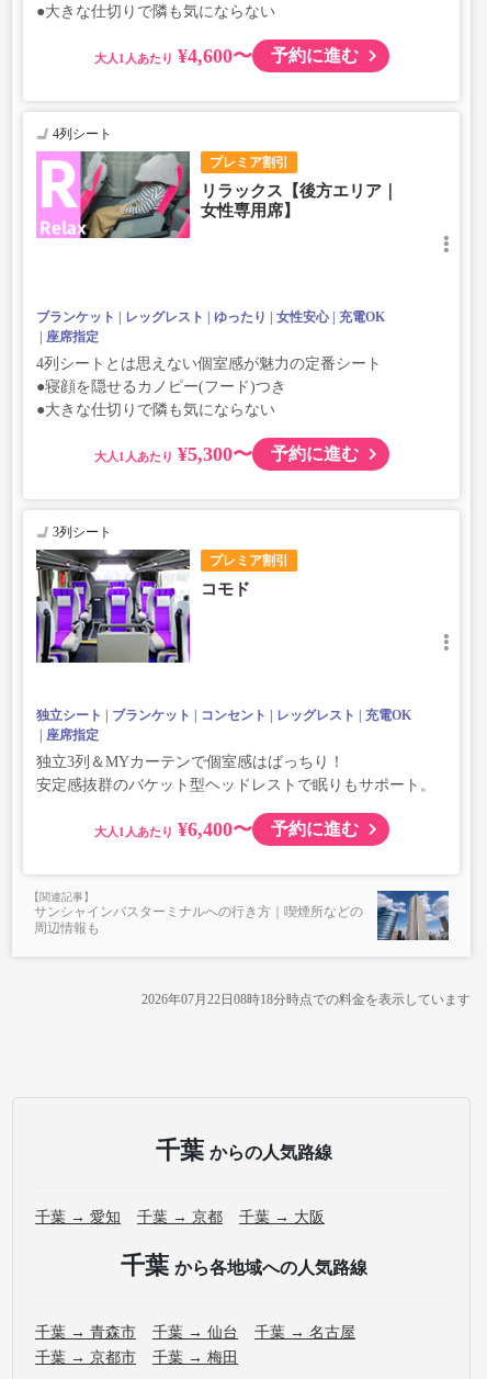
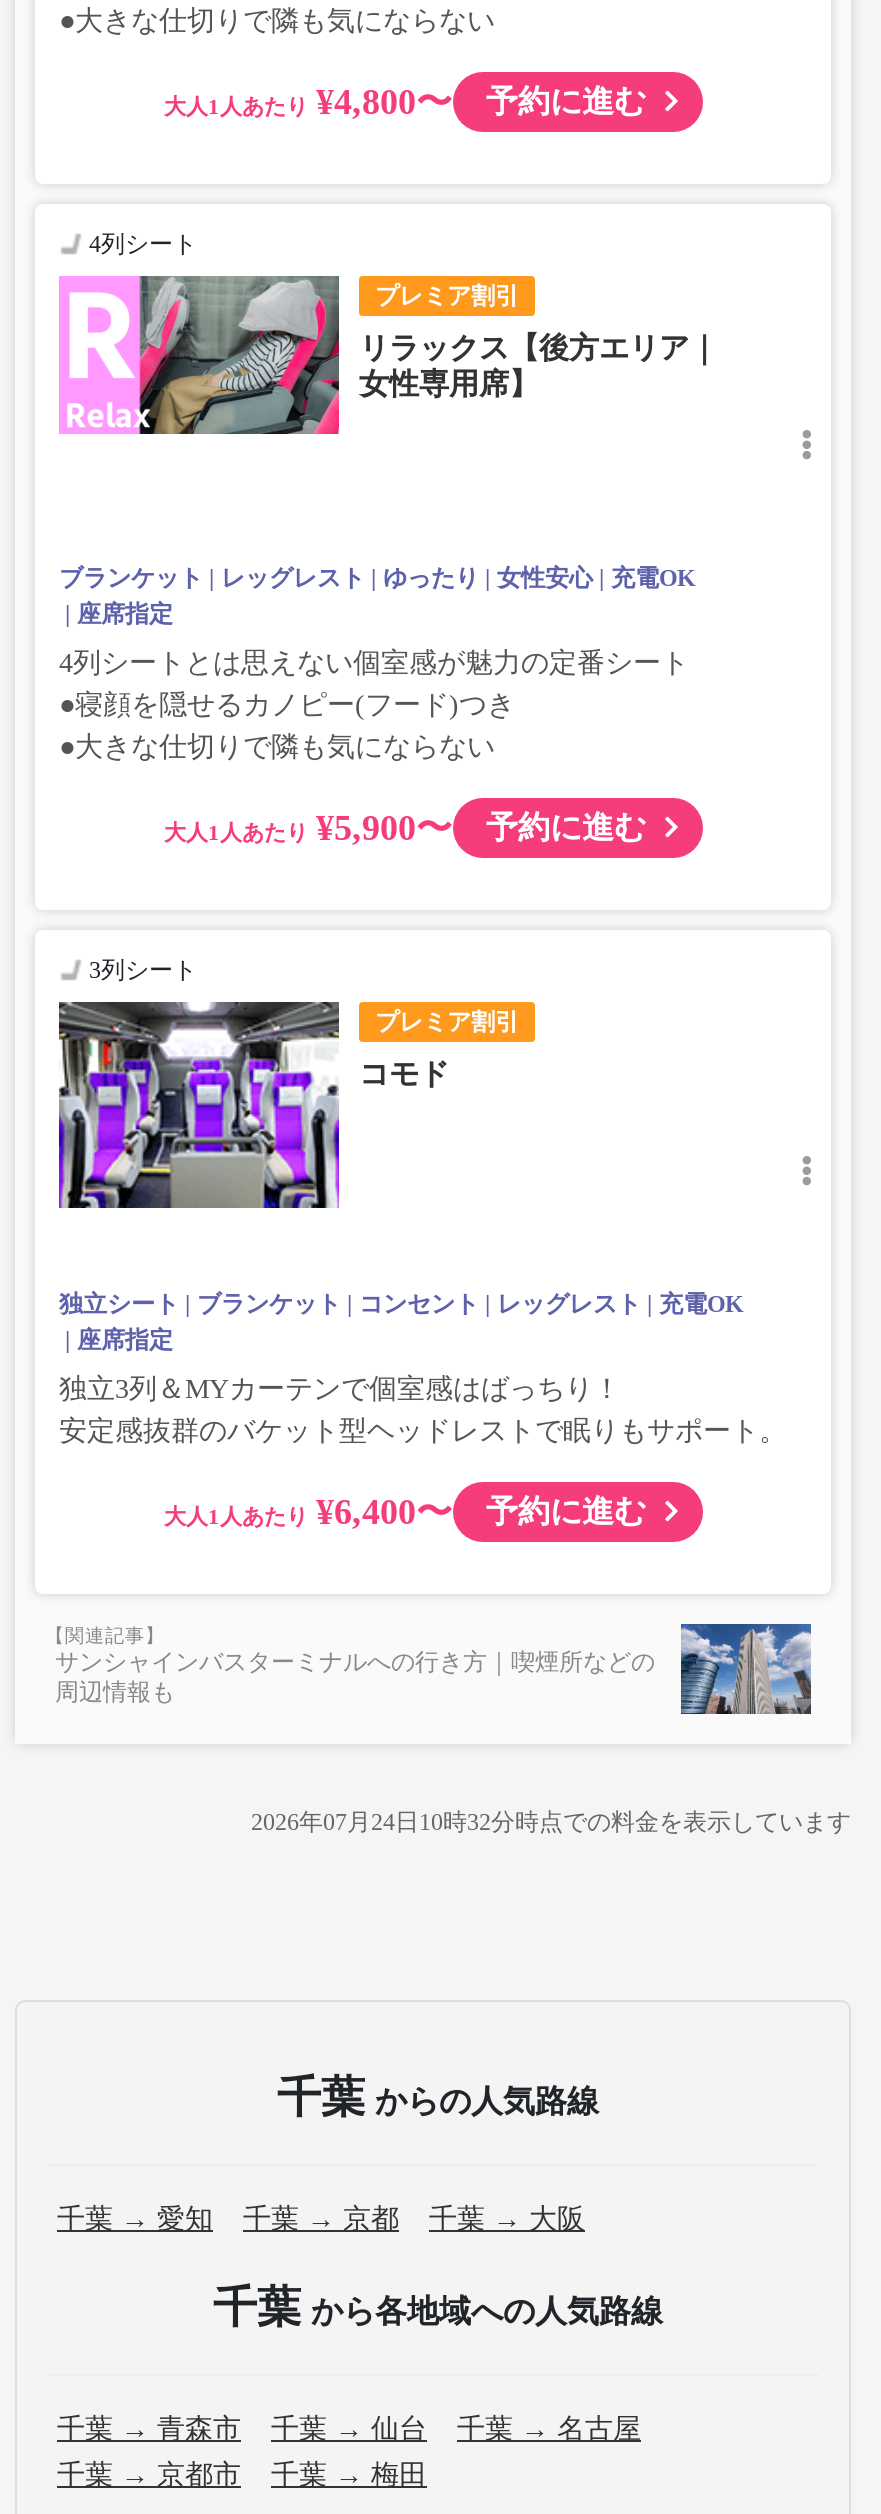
[177,44,358,66] ¥4,600〜 予約に進む -> [316,81,646,121] ¥4,800〜 予約に進む
[177,443,358,465] ¥5,300〜 予約に進む -> [316,807,646,847] ¥5,900〜 予約に進む
[141,992,471,1007] 2026年07月22日08時18分時点での料金を表示しています -> [251,1808,851,1836] 2026年07月24日10時32分時点での料金を表示しています

